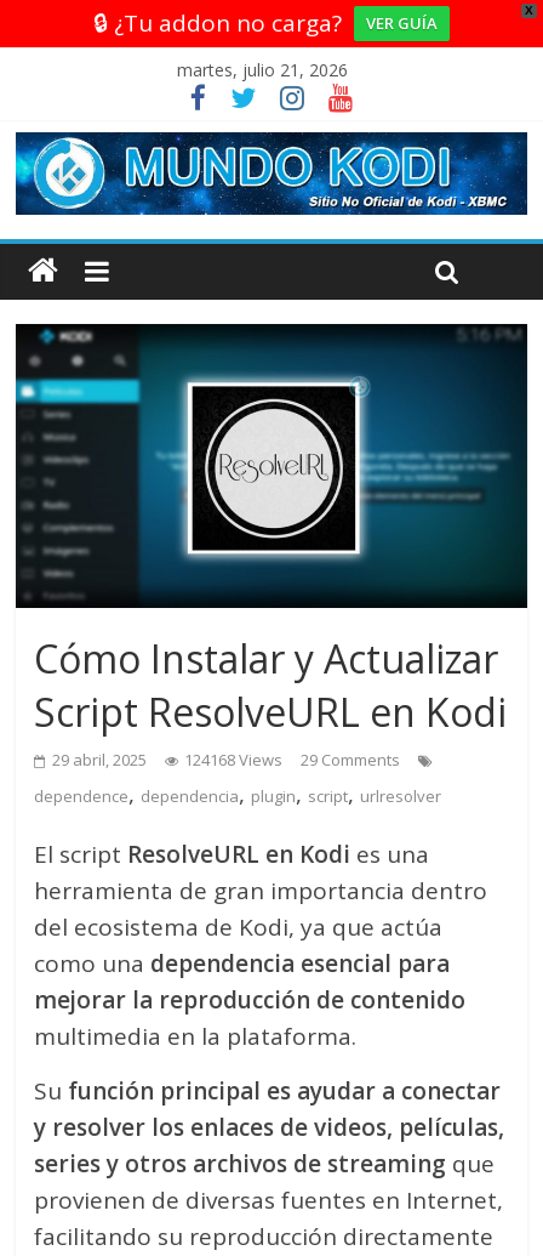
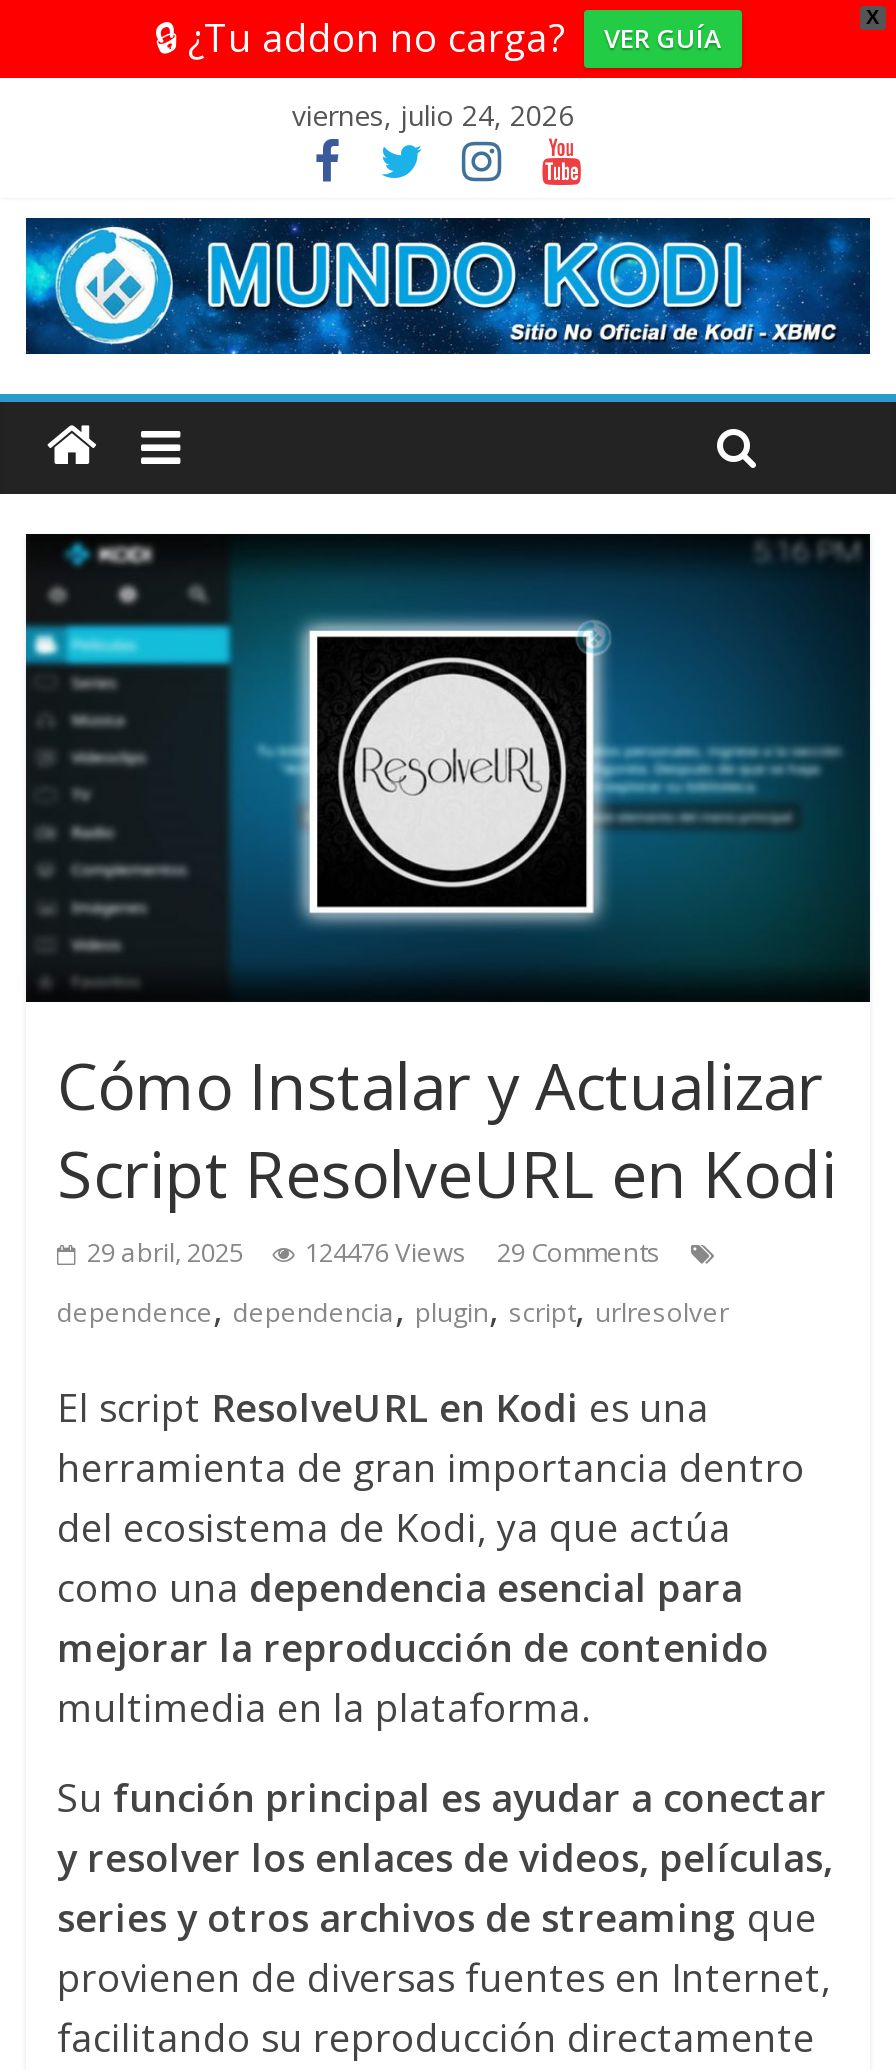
[177,58,348,81] martes, julio 21, 2026 -> [292,96,574,134] viernes, julio 24, 2026
[53,749,400,771] 29 abril, 2025 124168 Views 29 Comments -> [87,1234,661,1270] 29 abril, 2025 124476 Views 29 Comments

